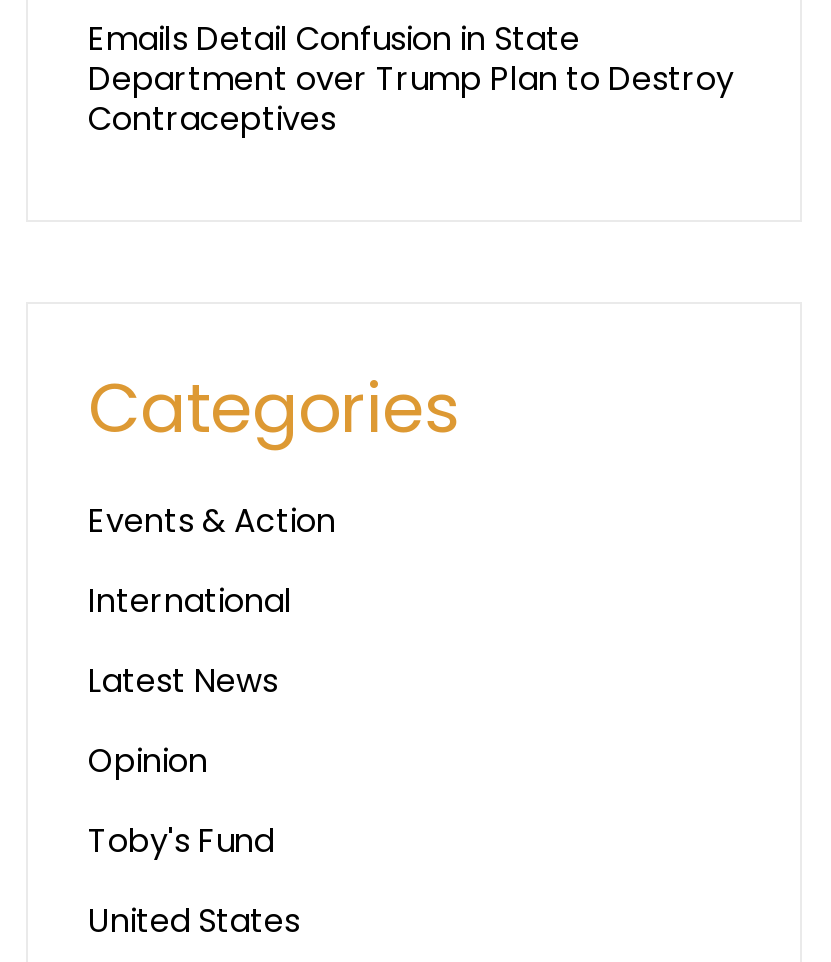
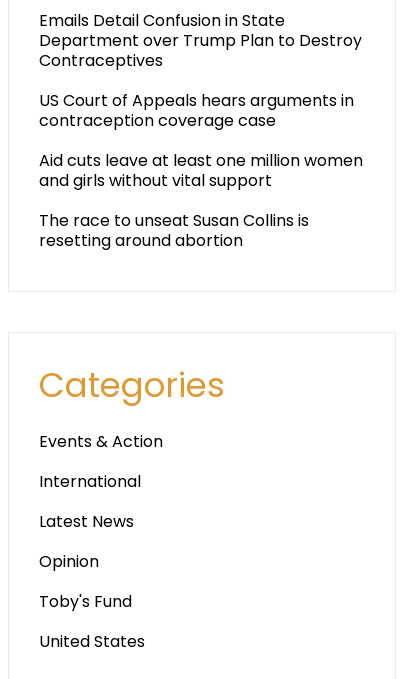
none -> [39,89,363,252] US Court of Appeals hears arguments in | contraception coverage case | Aid cuts leave at least one million women | and girls without vital support | The race to unseat Susan Collins is | resetting around abortion

